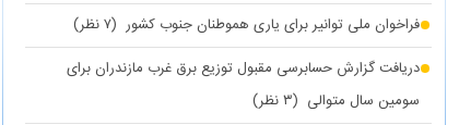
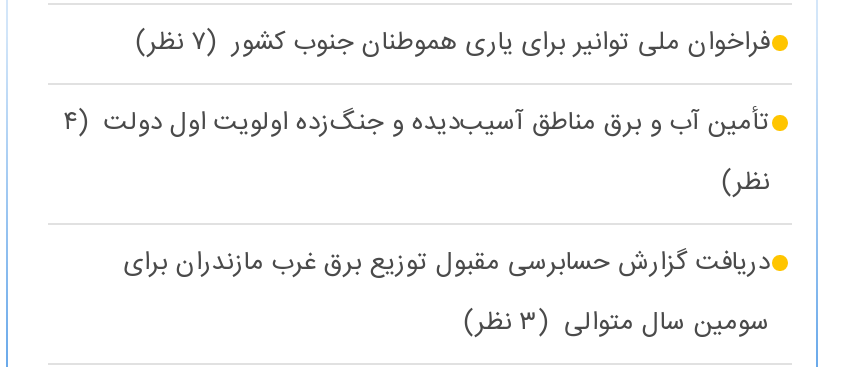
none -> [64,100,770,204] تأمین آب و برق مناطق آسیب‌دیده و جنگ‌زده اولویت اول دولت (۴ | نظر)

